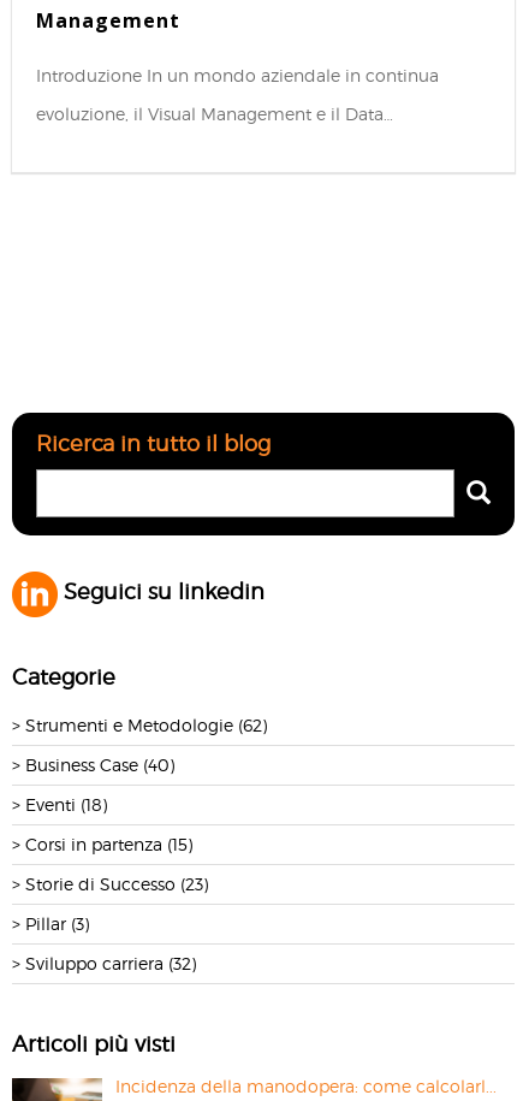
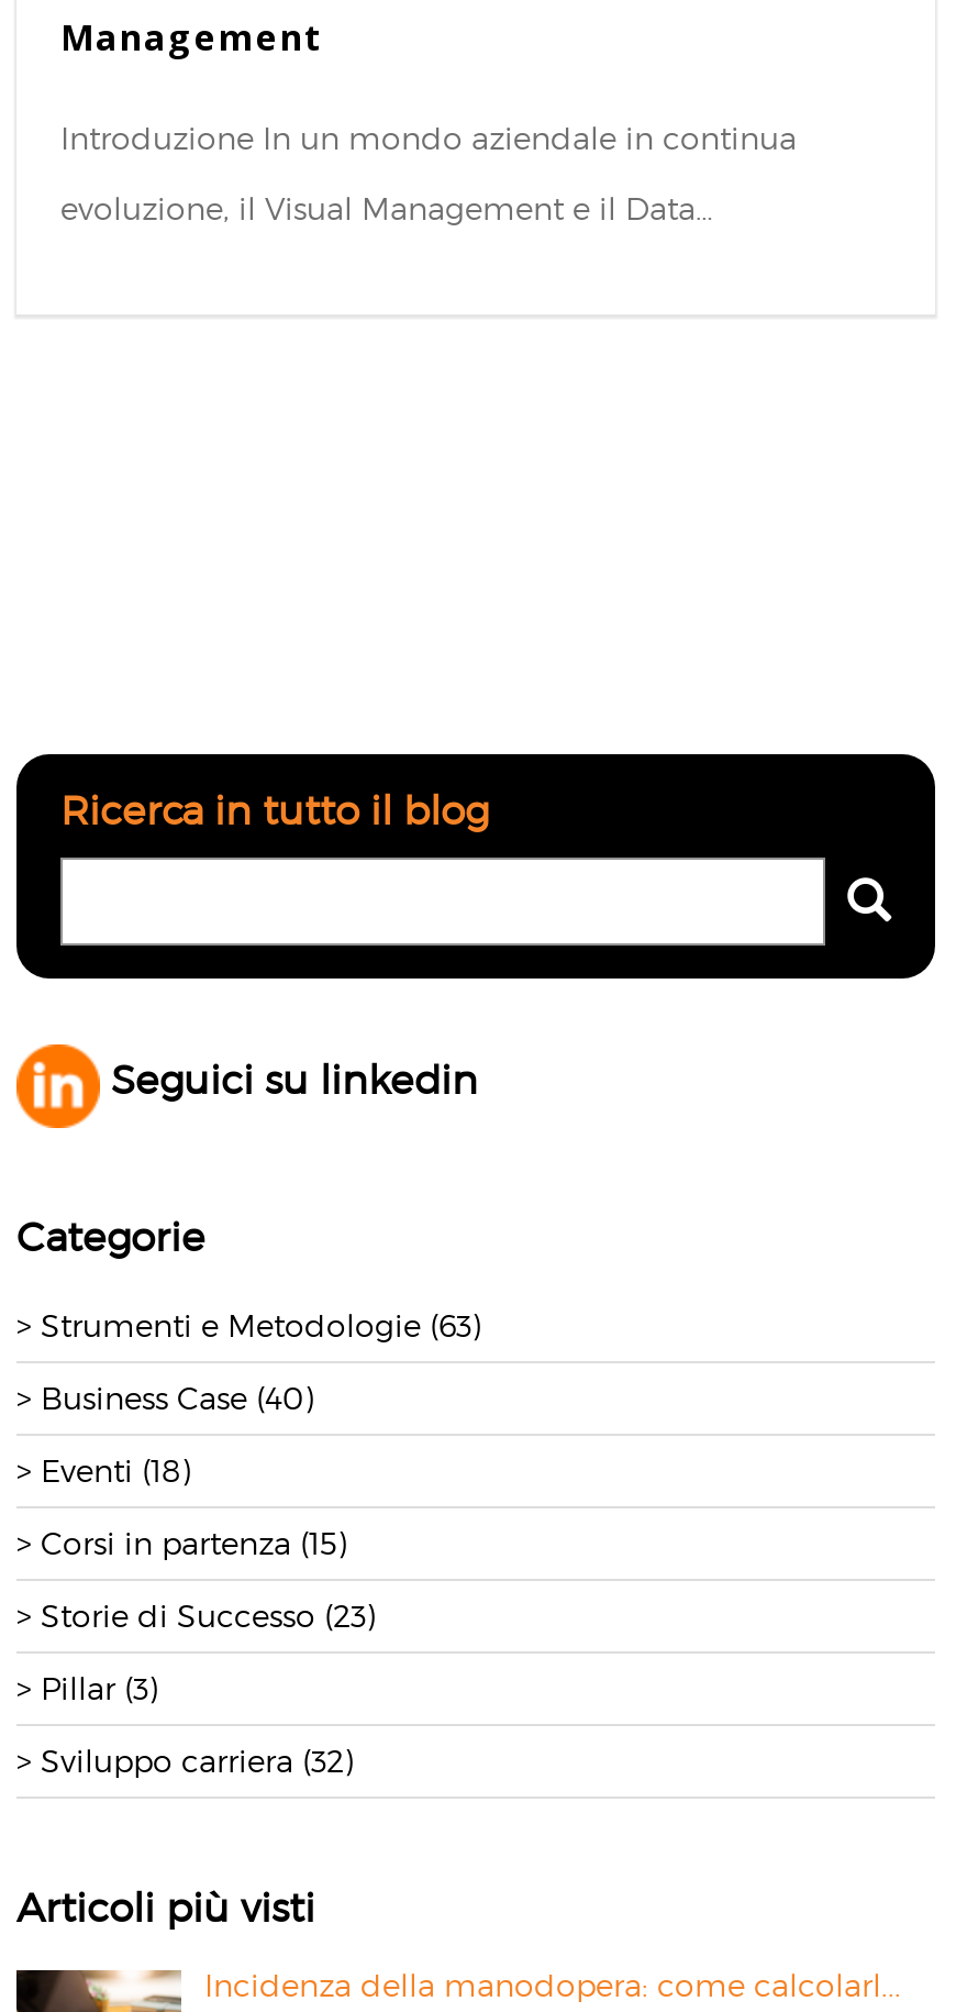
[25,715,267,735] Strumenti e Metodologie (62) -> [41,1307,480,1344] Strumenti e Metodologie (63)

